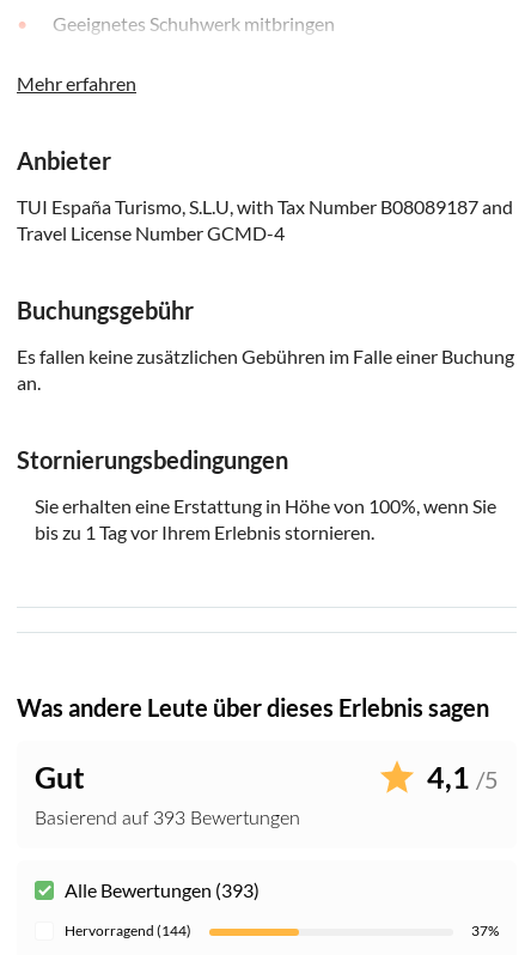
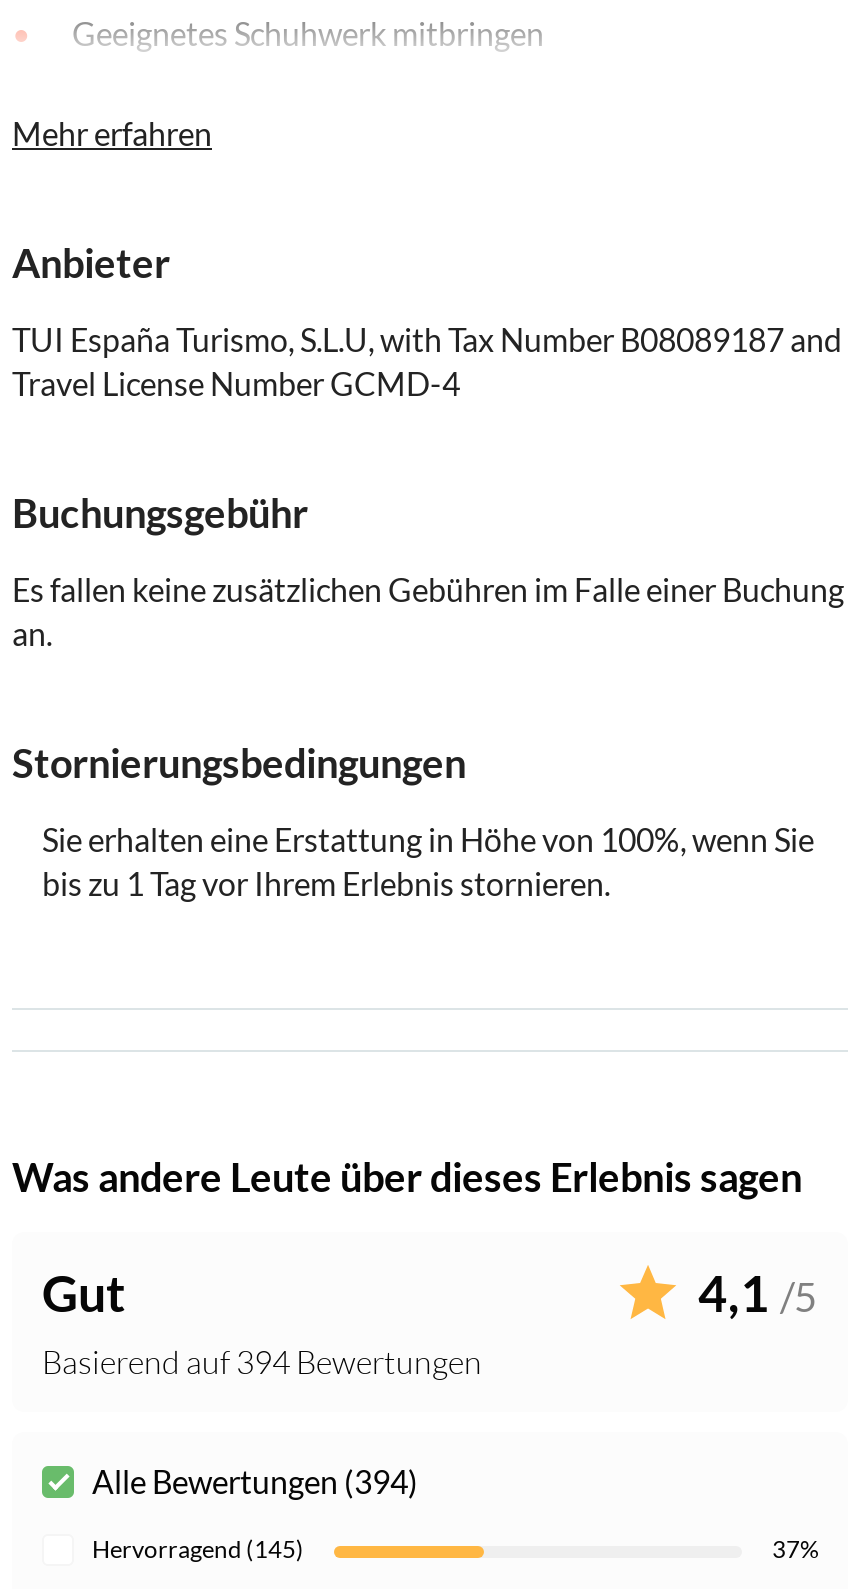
[35,809,300,829] Basierend auf 393 Bewertungen -> [42,1343,482,1383] Basierend auf 394 Bewertungen
[65,879,260,902] Alle Bewertungen (393) -> [92,1463,418,1501] Alle Bewertungen (394)
[65,922,191,940] Hervorragend (144) -> [92,1535,304,1565] Hervorragend (145)

